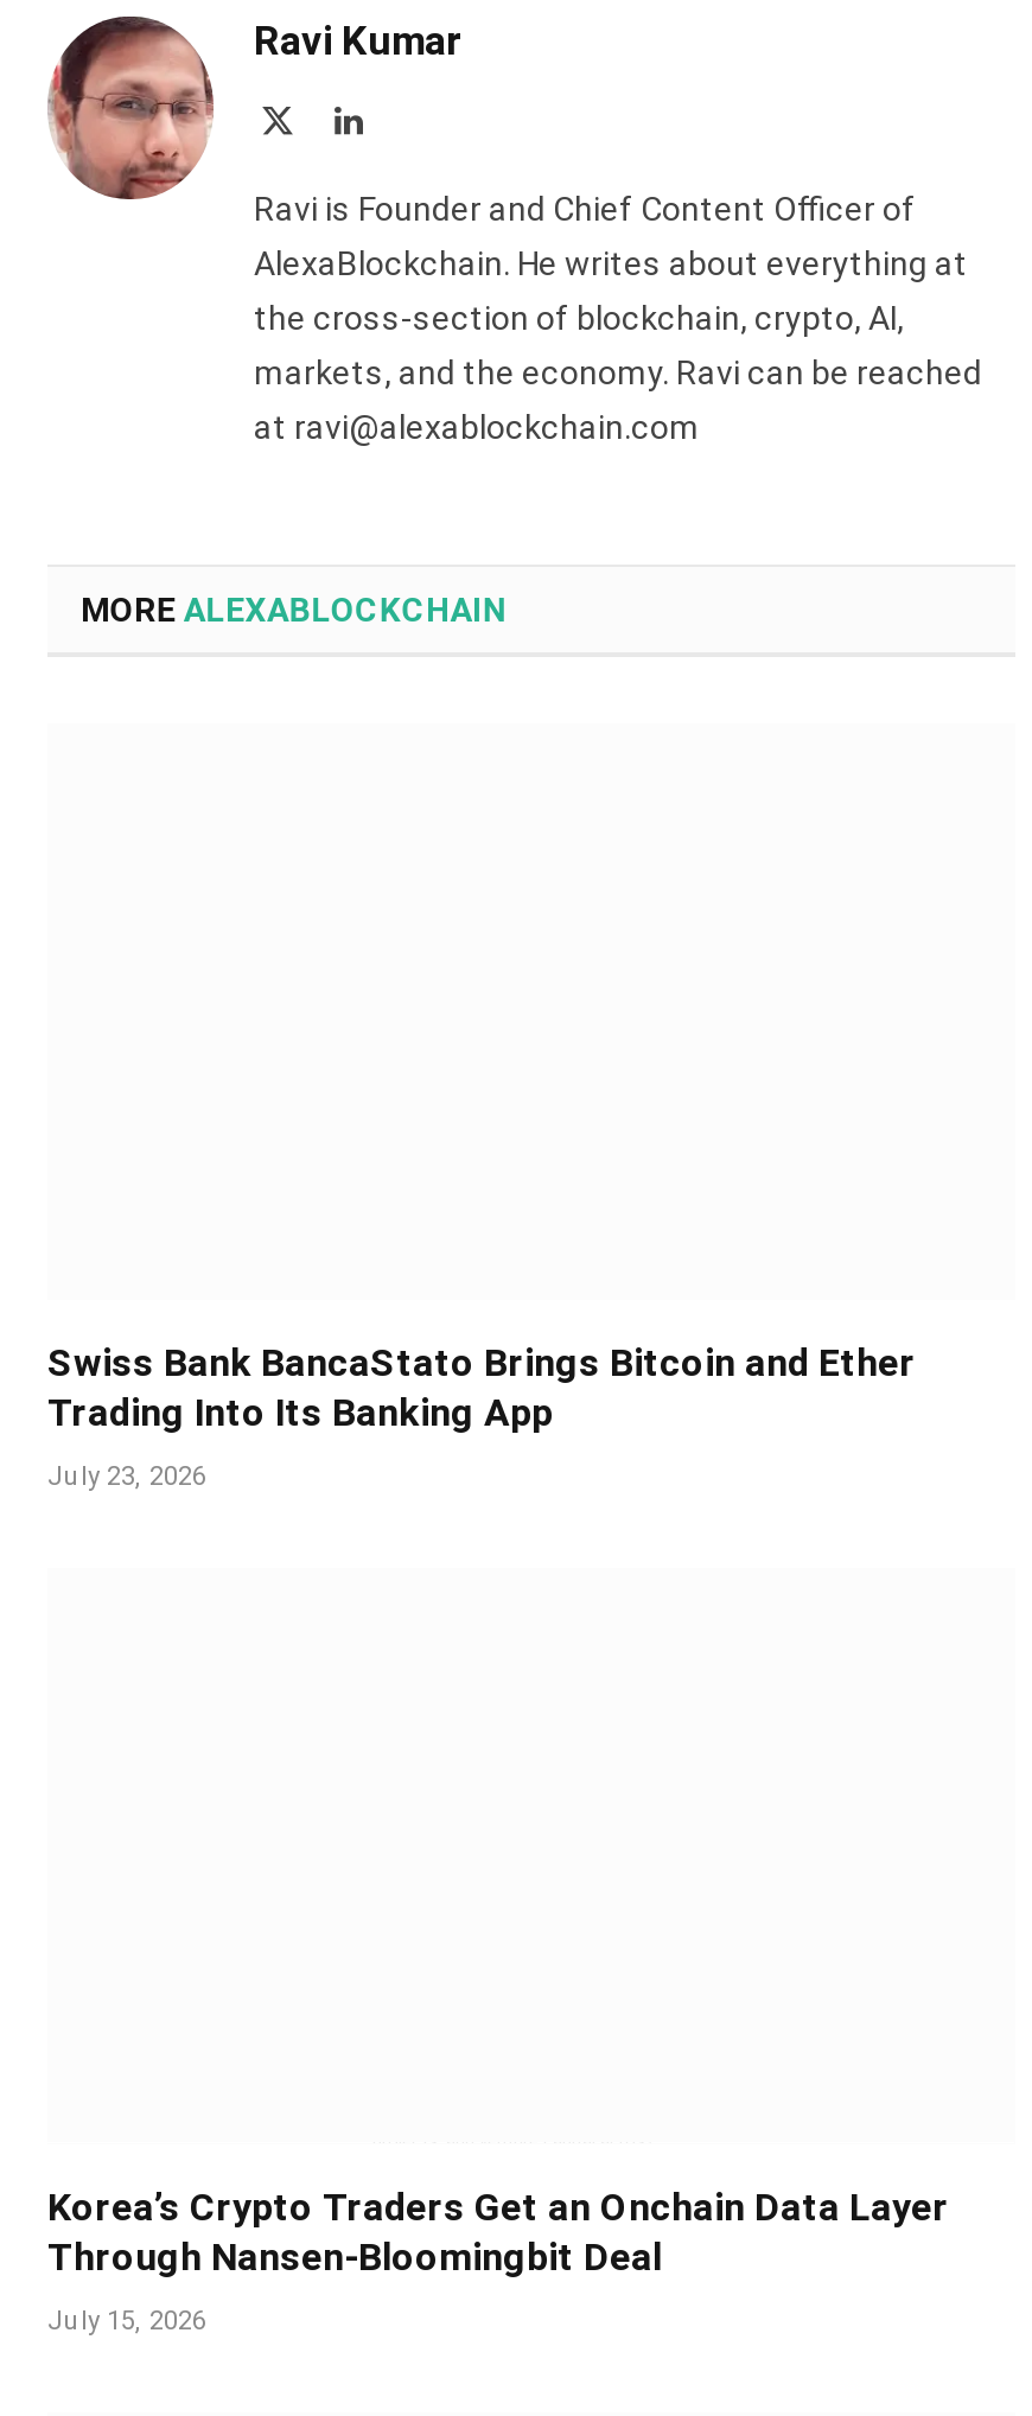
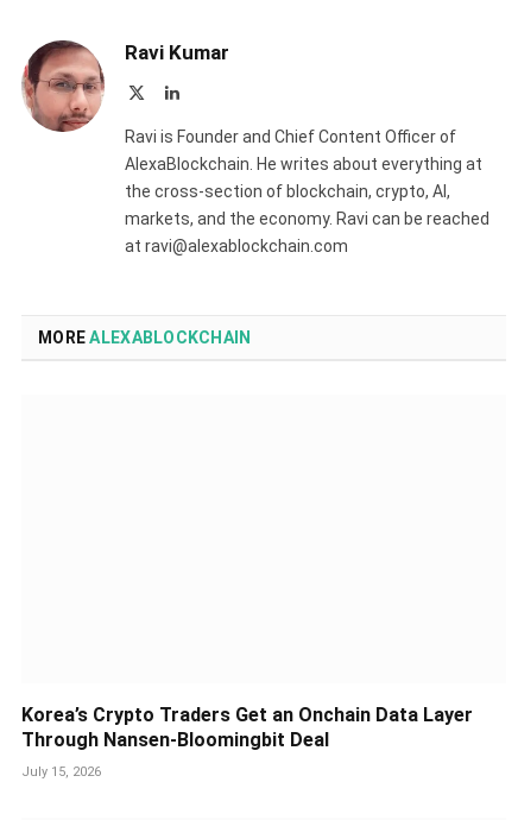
[47,1340,916,1492] Swiss Bank BancaStato Brings Bitcoin and Ether | Trading Into Its Banking App | July 23, 2026 -> none

